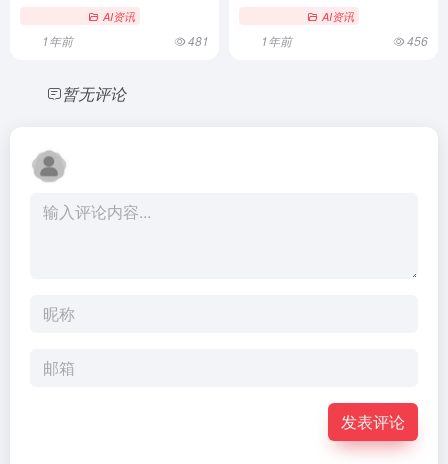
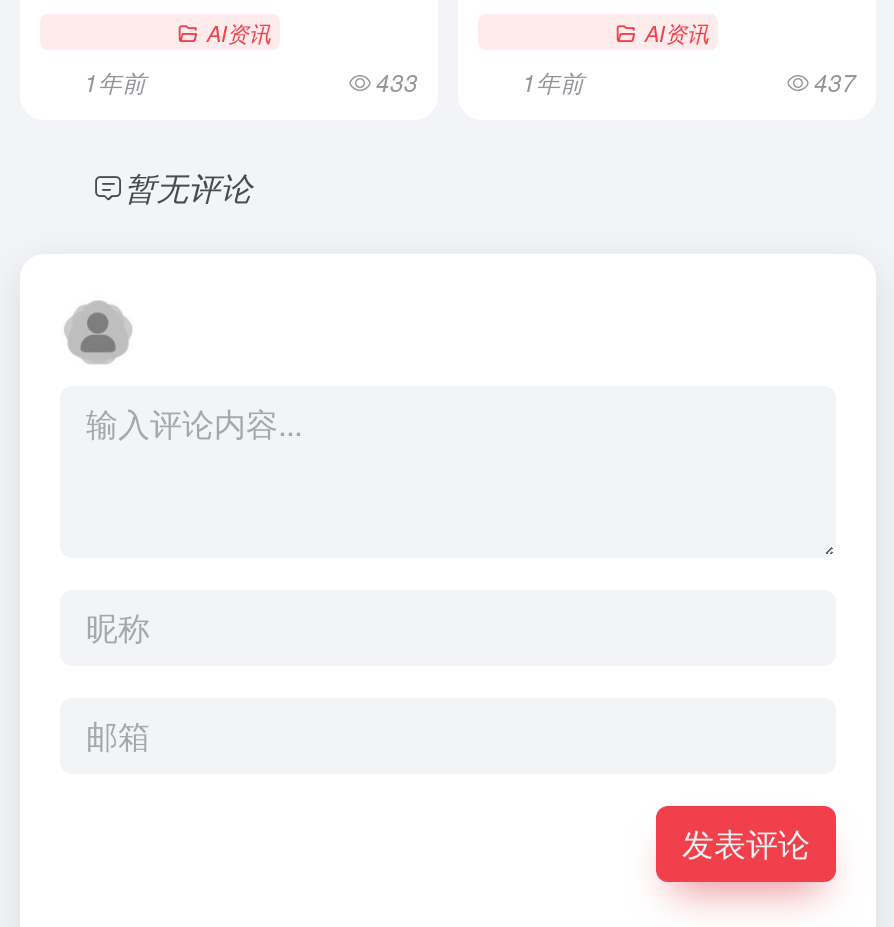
[188,32,209,49] 481 -> [376,63,418,97] 433
[407,32,428,49] 456 -> [814,63,856,97] 437

